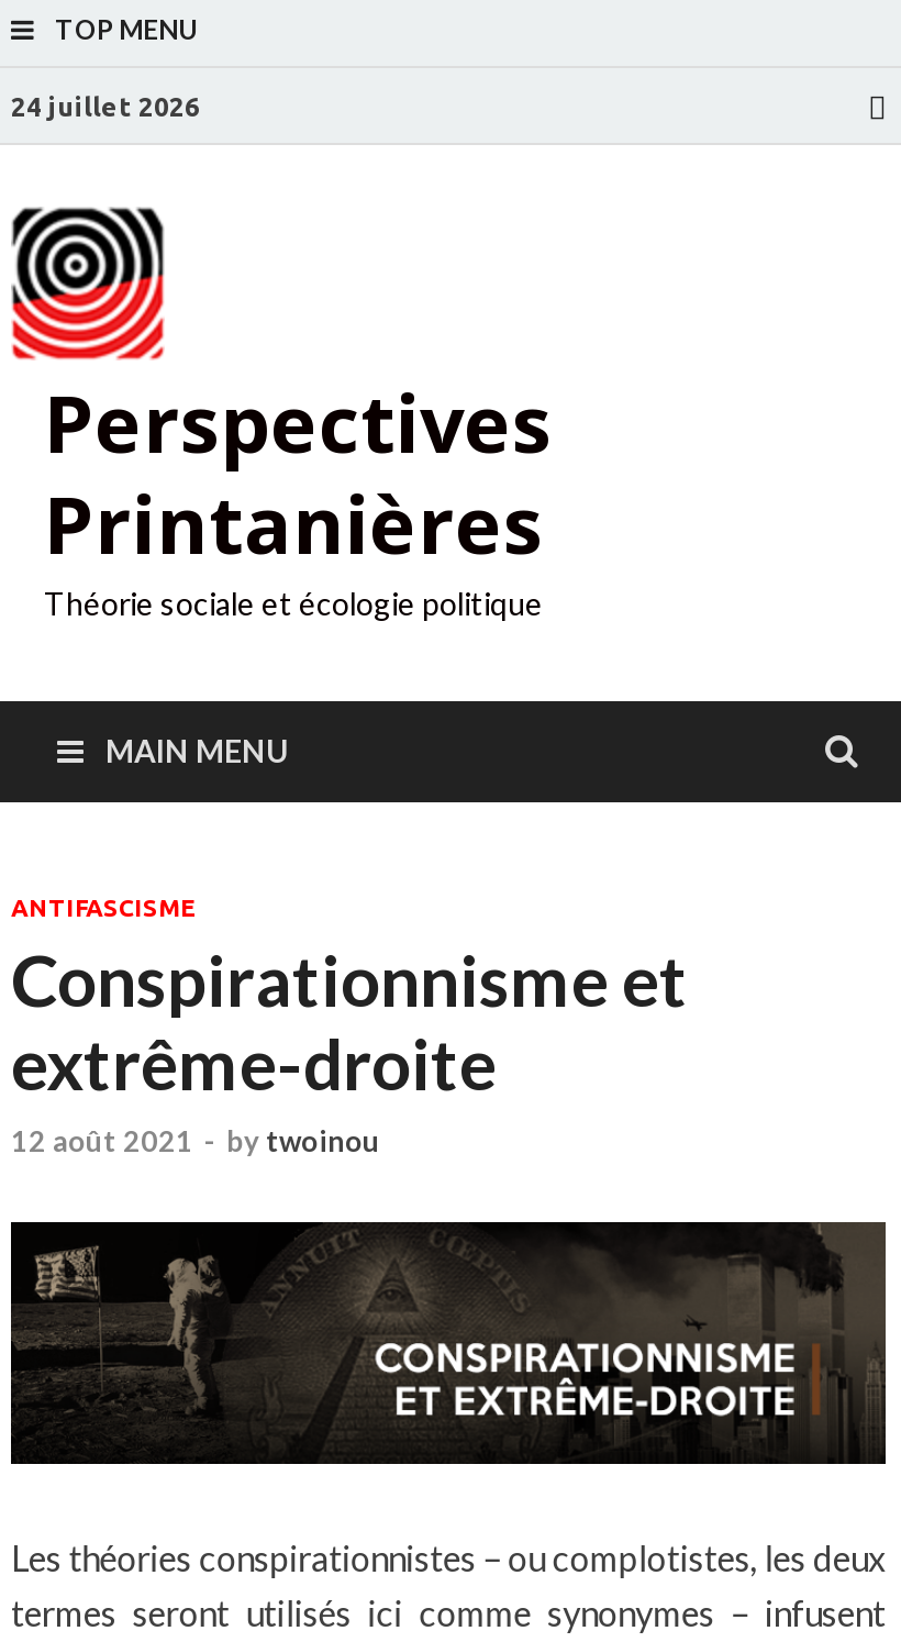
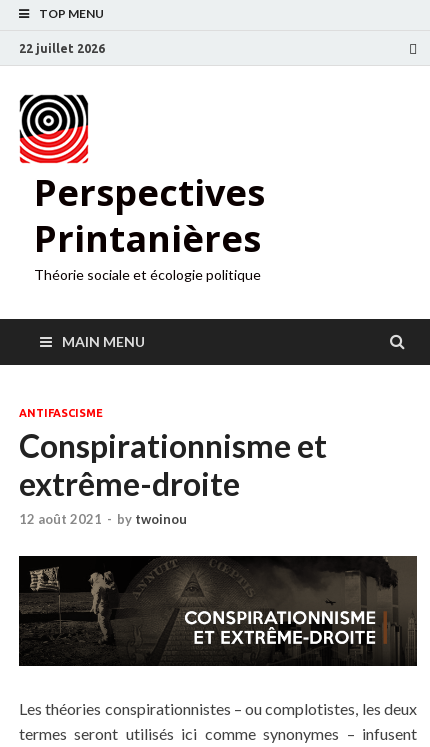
[11,91,200,120] 24 juillet 2026 -> [19,41,105,54] 22 juillet 2026

